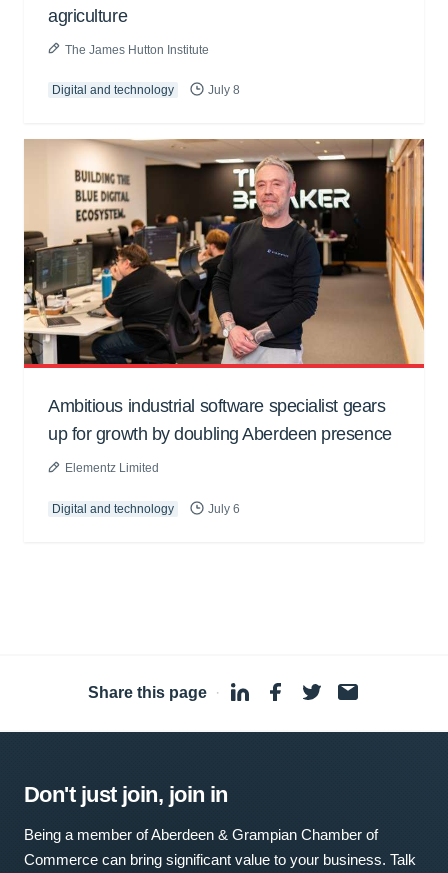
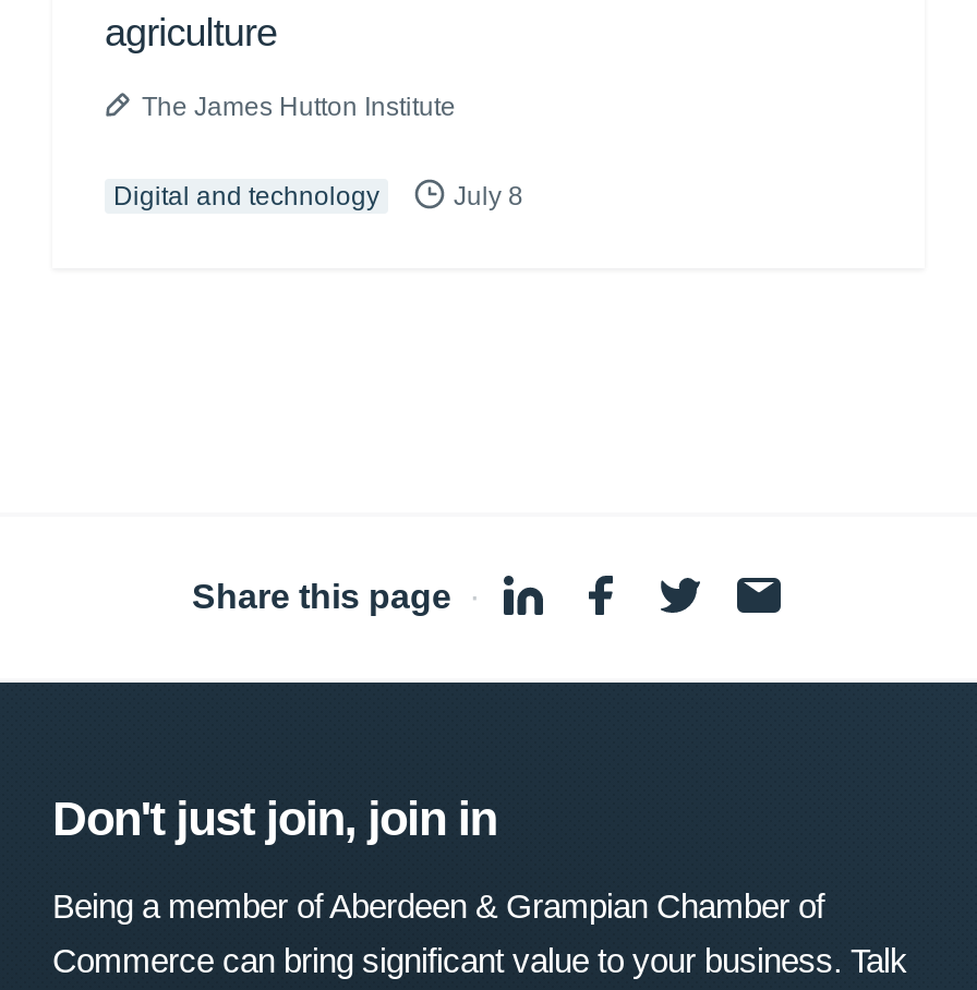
[23,138,425,516] [image] | Ambitious industrial software specialist gears | up for growth by doubling Aberdeen presence | Elementz Limited | Digital and technology | July 6 -> none

